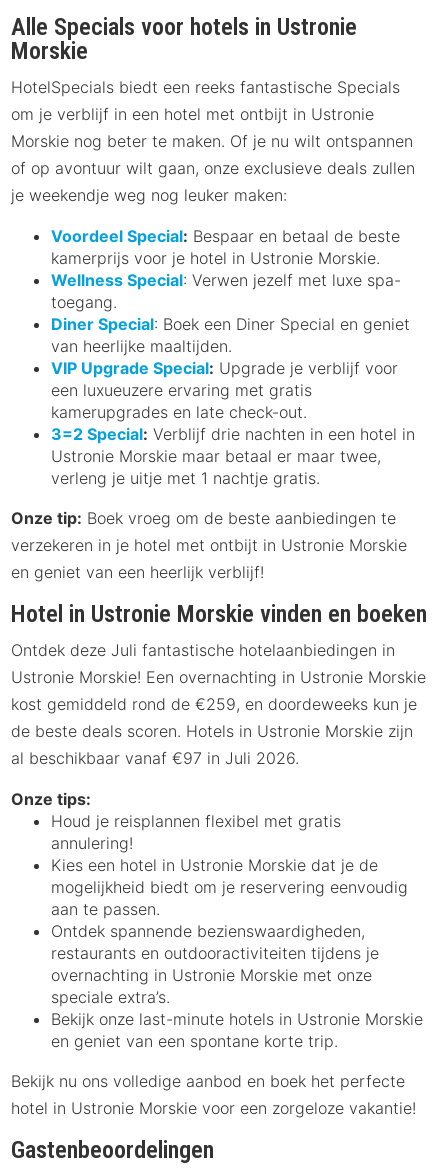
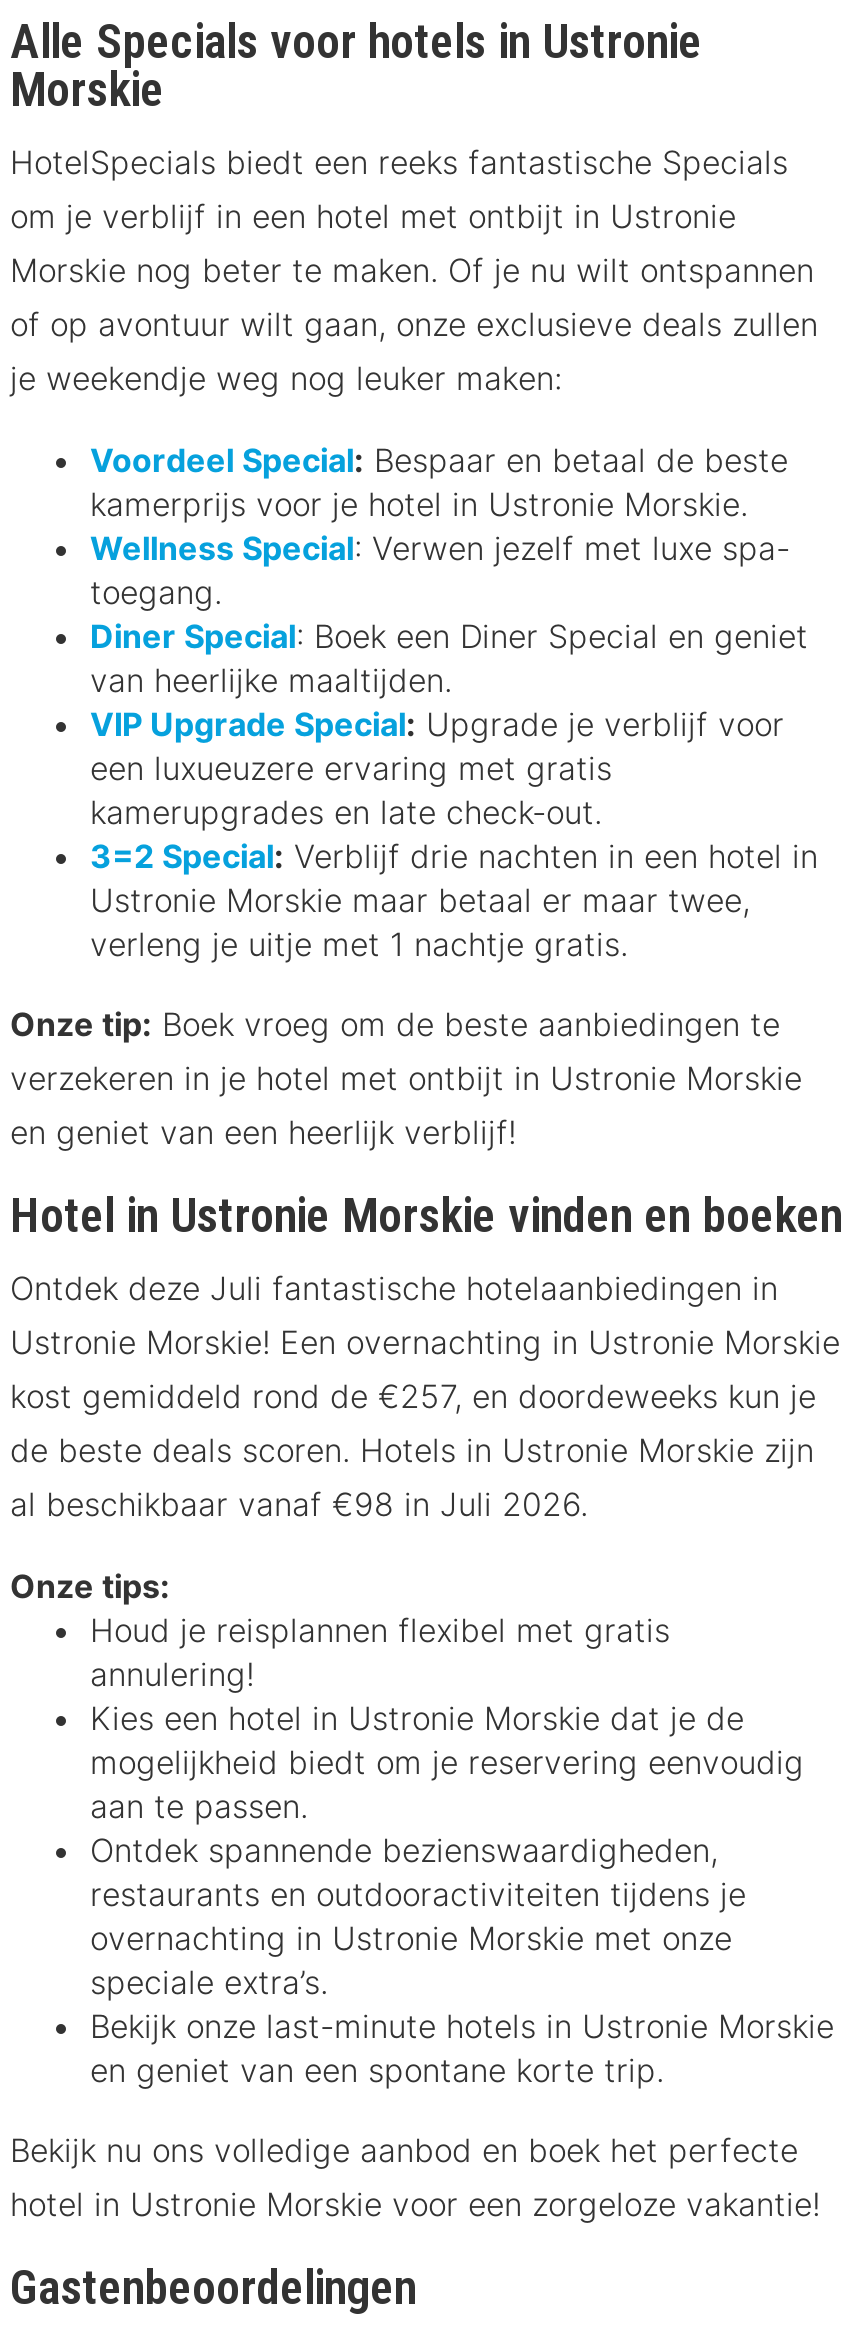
[11,694,417,714] kost gemiddeld rond de €259, en doordeweeks kun je -> [10,1376,816,1416] kost gemiddeld rond de €257, en doordeweeks kun je
[11,748,299,768] al beschikbaar vanaf €97 in Juli 2026. -> [10,1484,588,1524] al beschikbaar vanaf €98 in Juli 2026.

